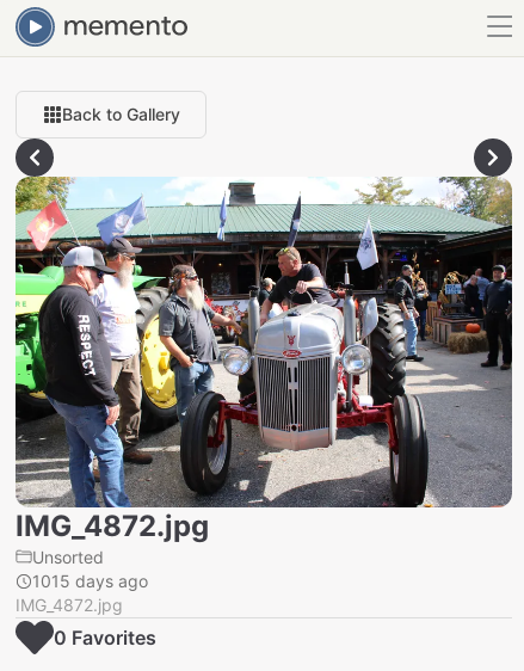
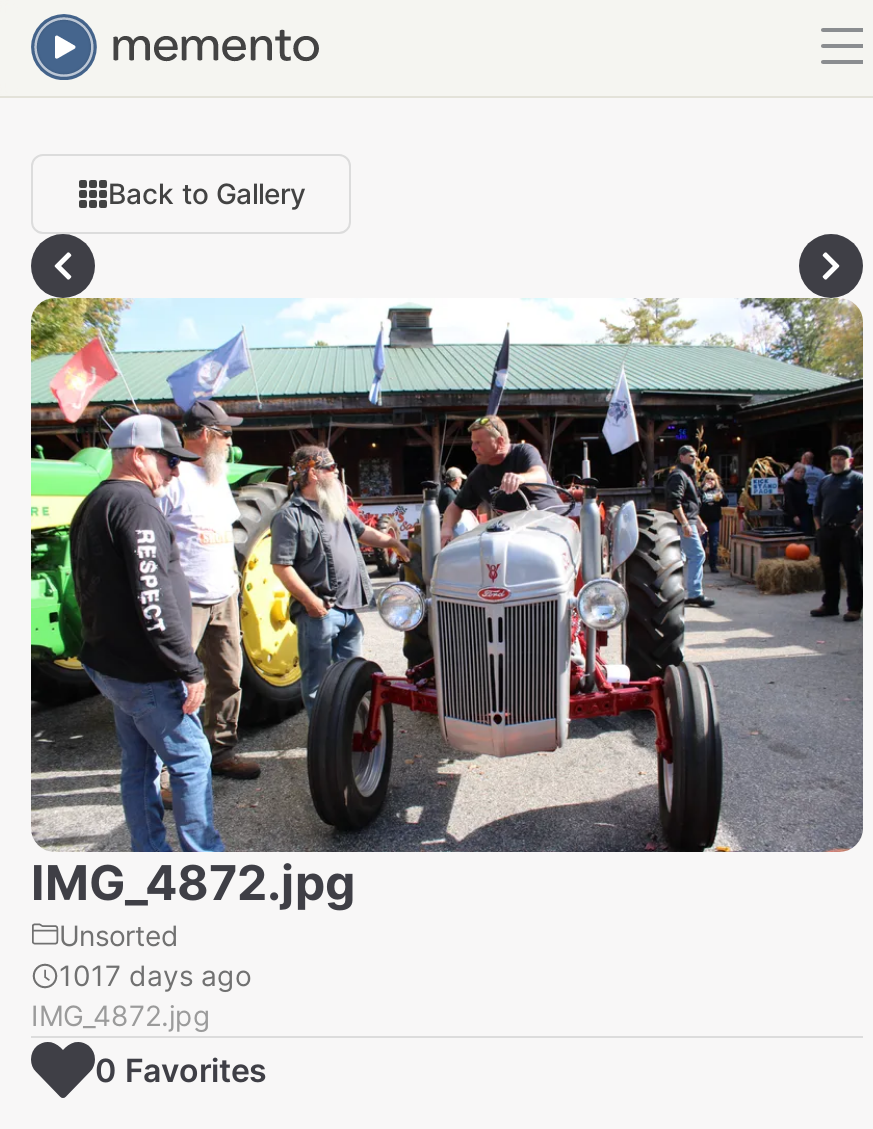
[32,571,148,591] 1015 days ago -> [59,958,251,992] 1017 days ago

